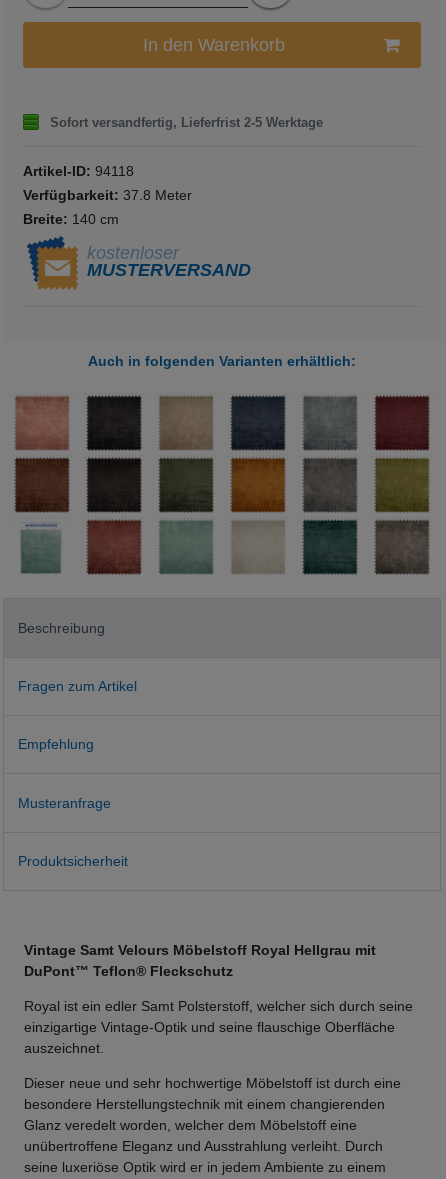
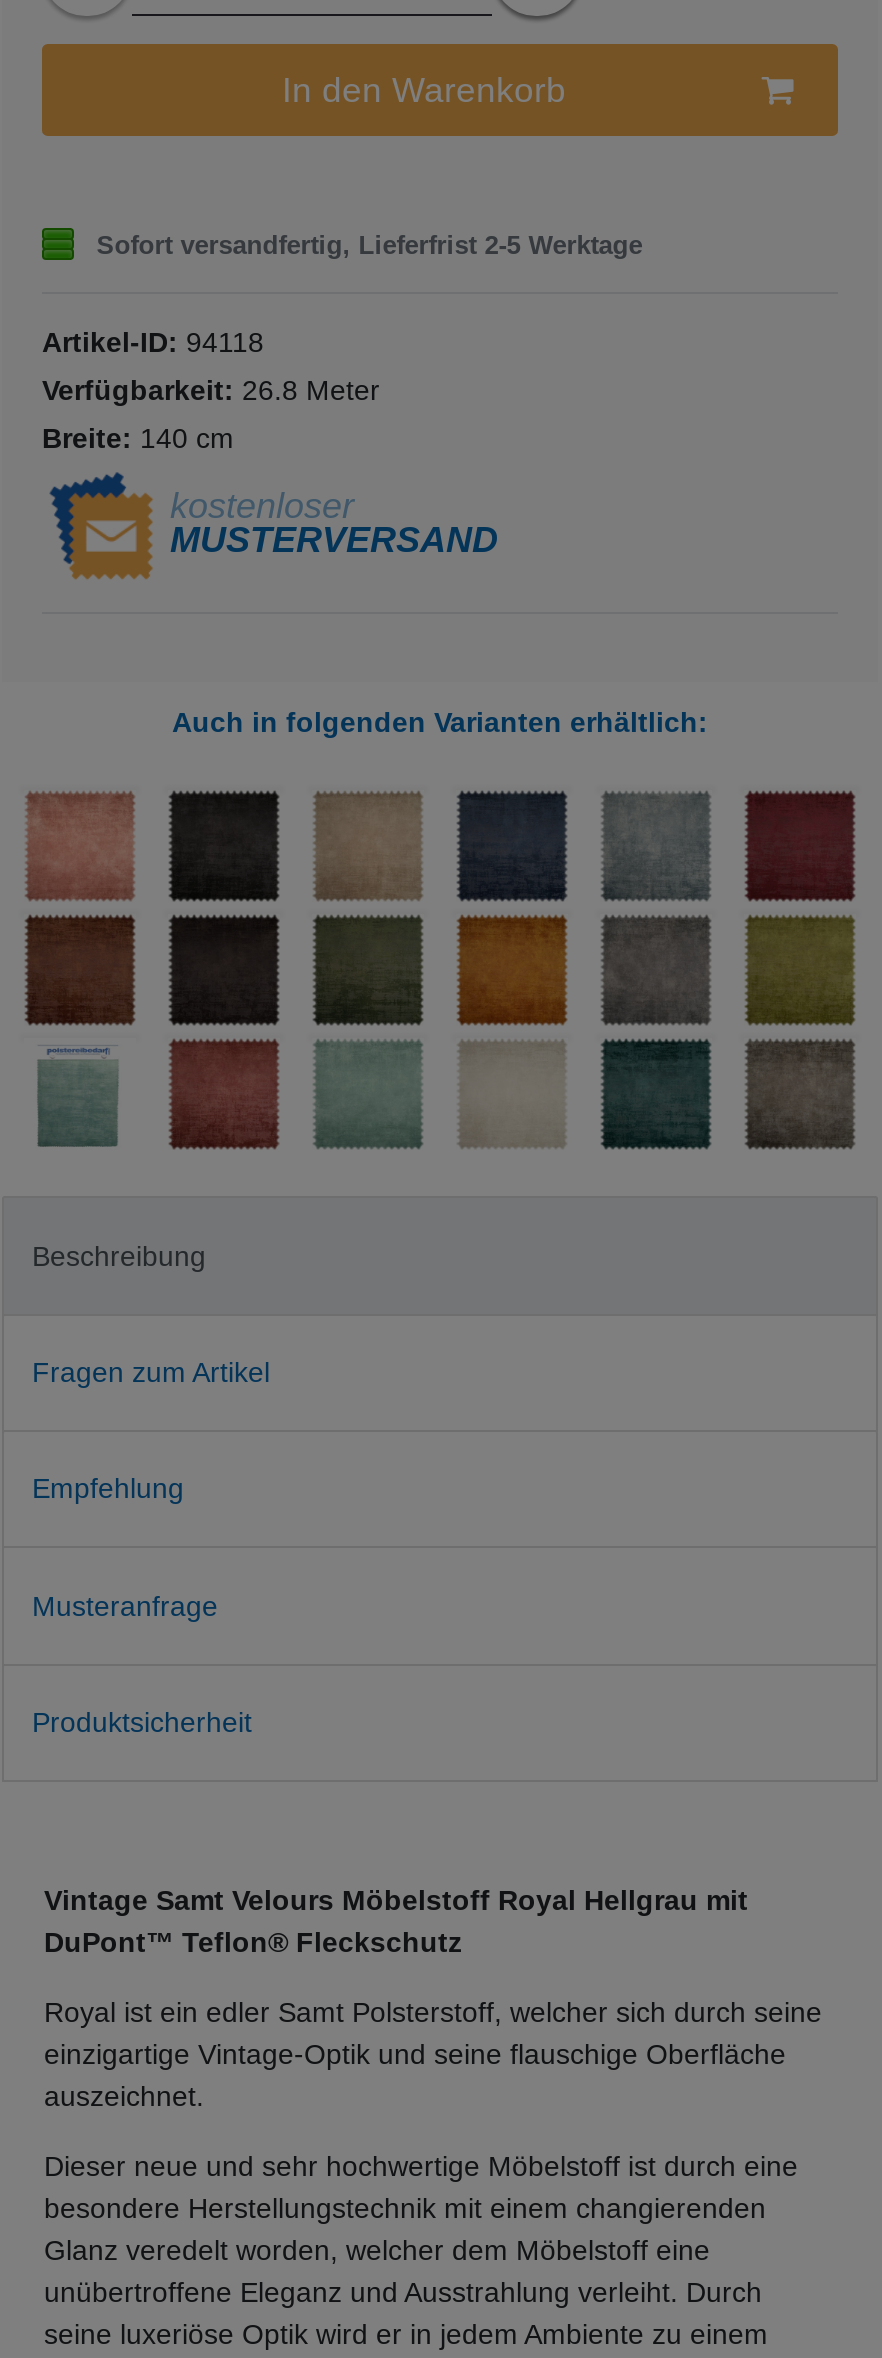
[23,187,192,203] Verfügbarkeit: 37.8 Meter -> [42,374,380,406] Verfügbarkeit: 26.8 Meter

